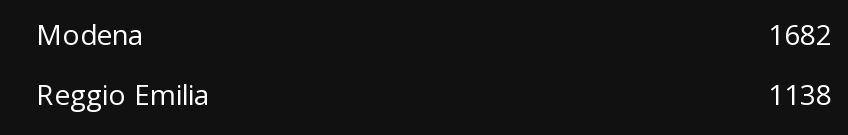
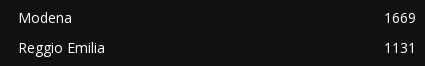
[768,14,832,52] 1682 -> [384,8,416,27] 1669
[768,74,832,112] 1138 -> [384,38,416,57] 1131

